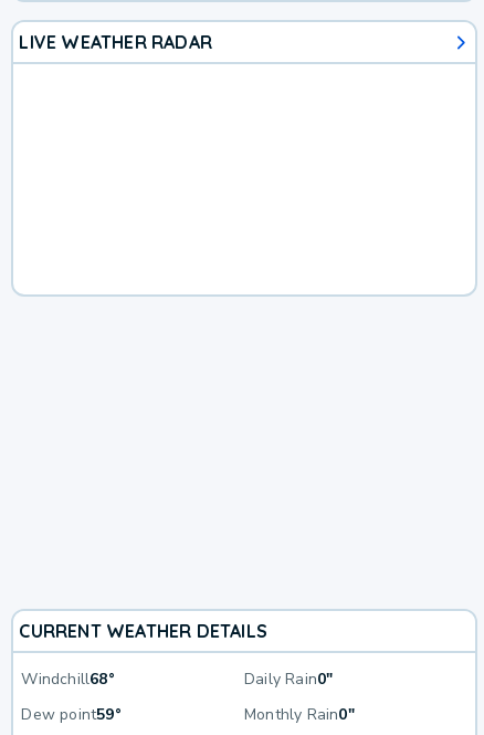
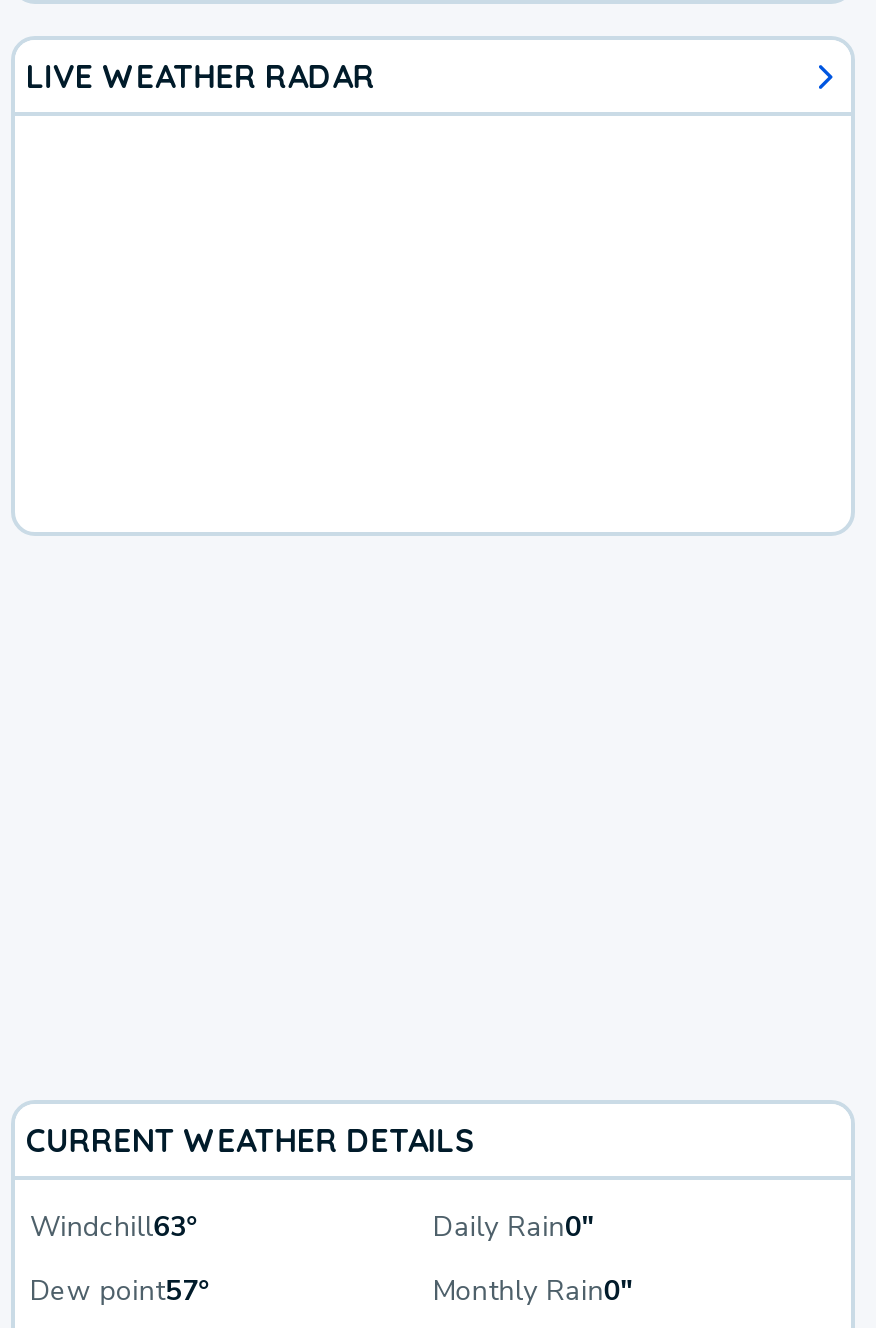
[21,668,115,689] Windchill68° -> [30,1207,199,1245] Windchill63°
[21,704,121,725] Dew point59° -> [30,1272,211,1310] Dew point57°

